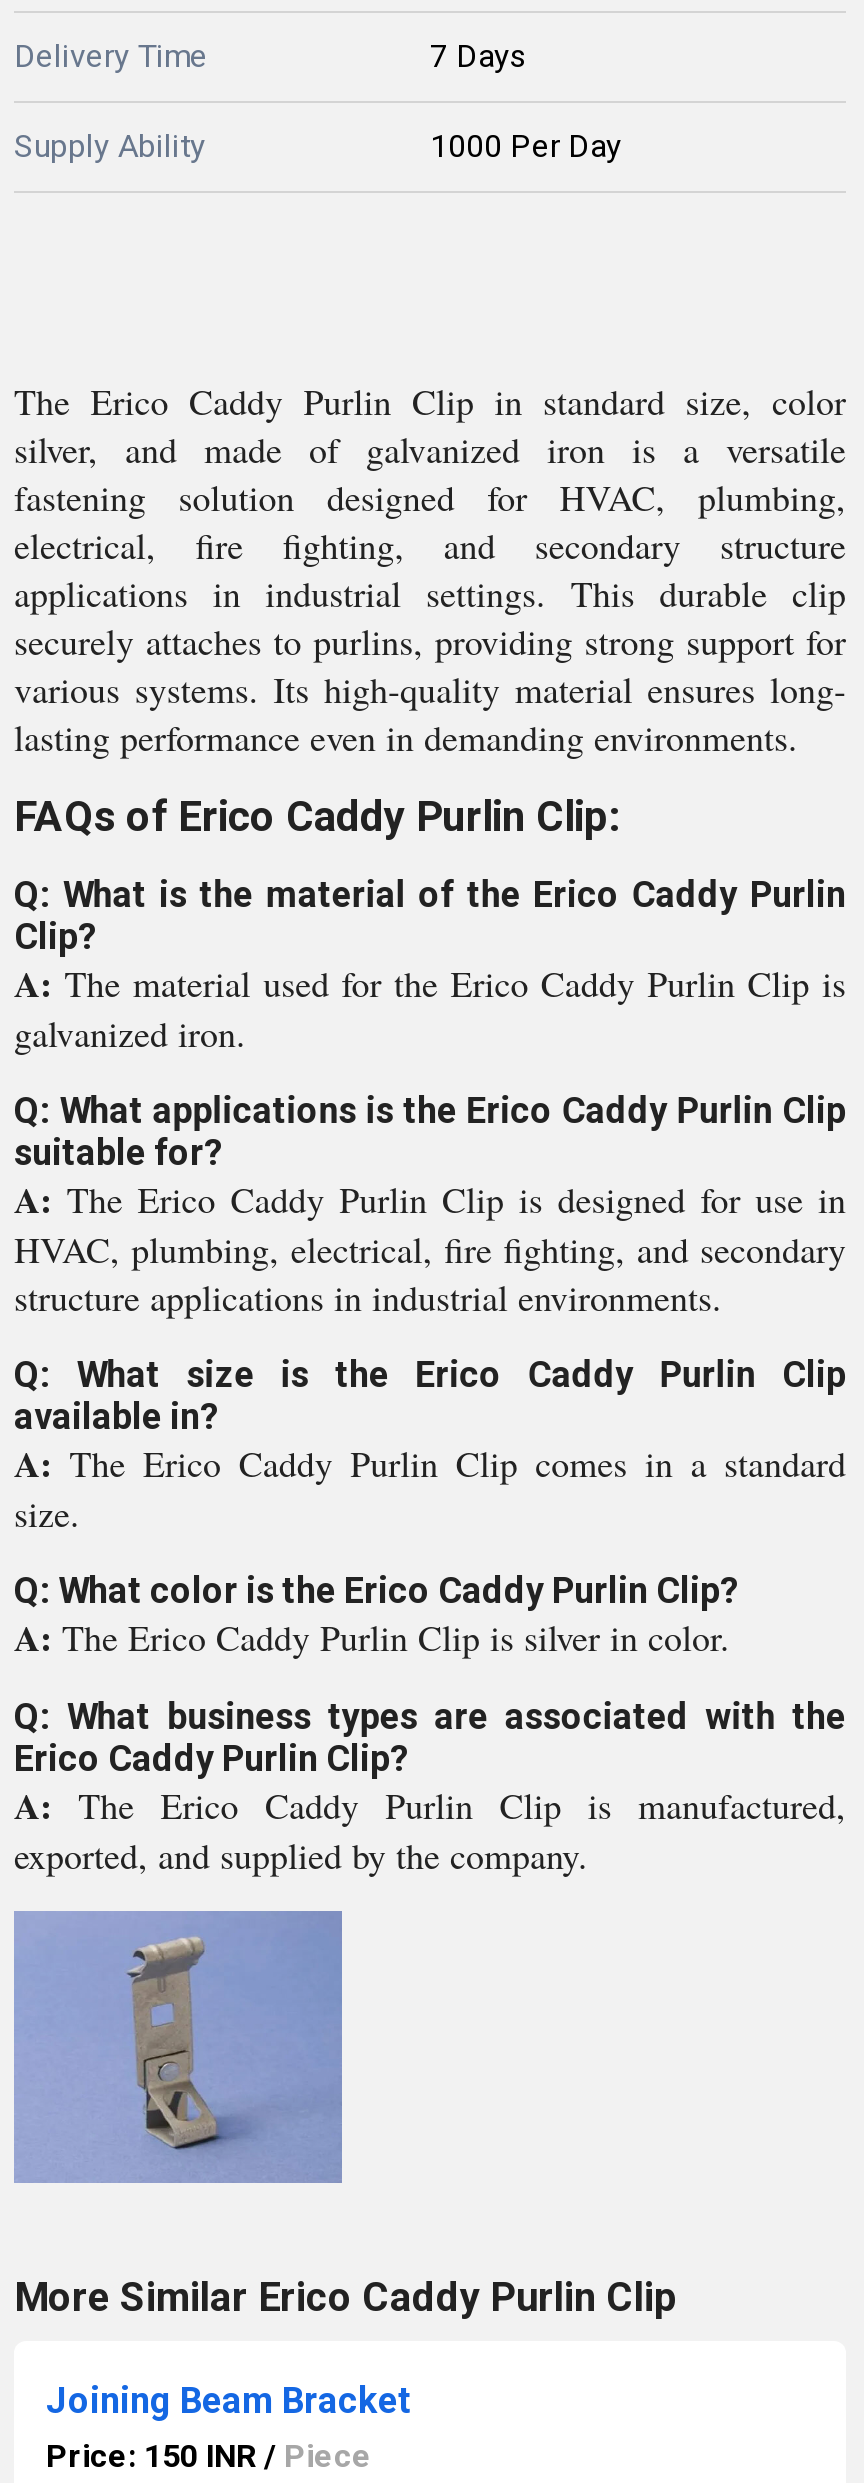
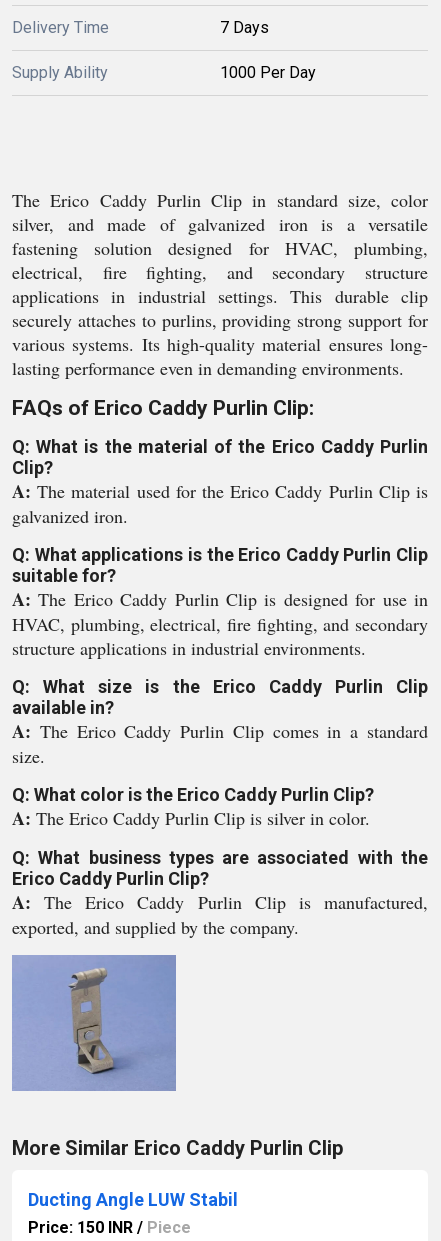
[46,2379,412,2421] Joining Beam Bracket -> [28,1189,238,1210] Ducting Angle LUW Stabil

